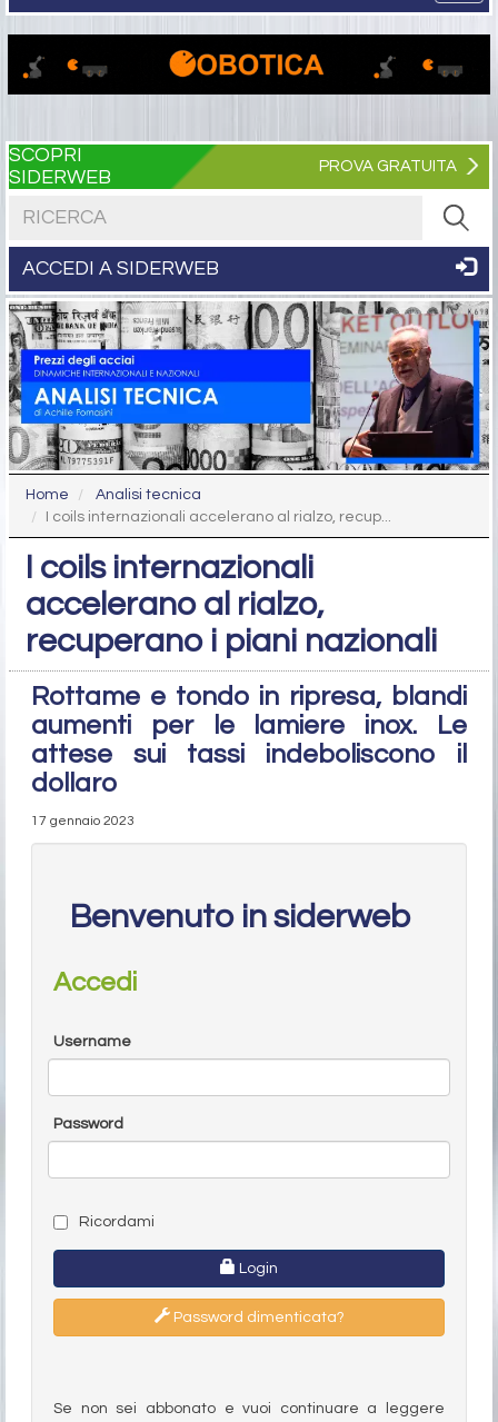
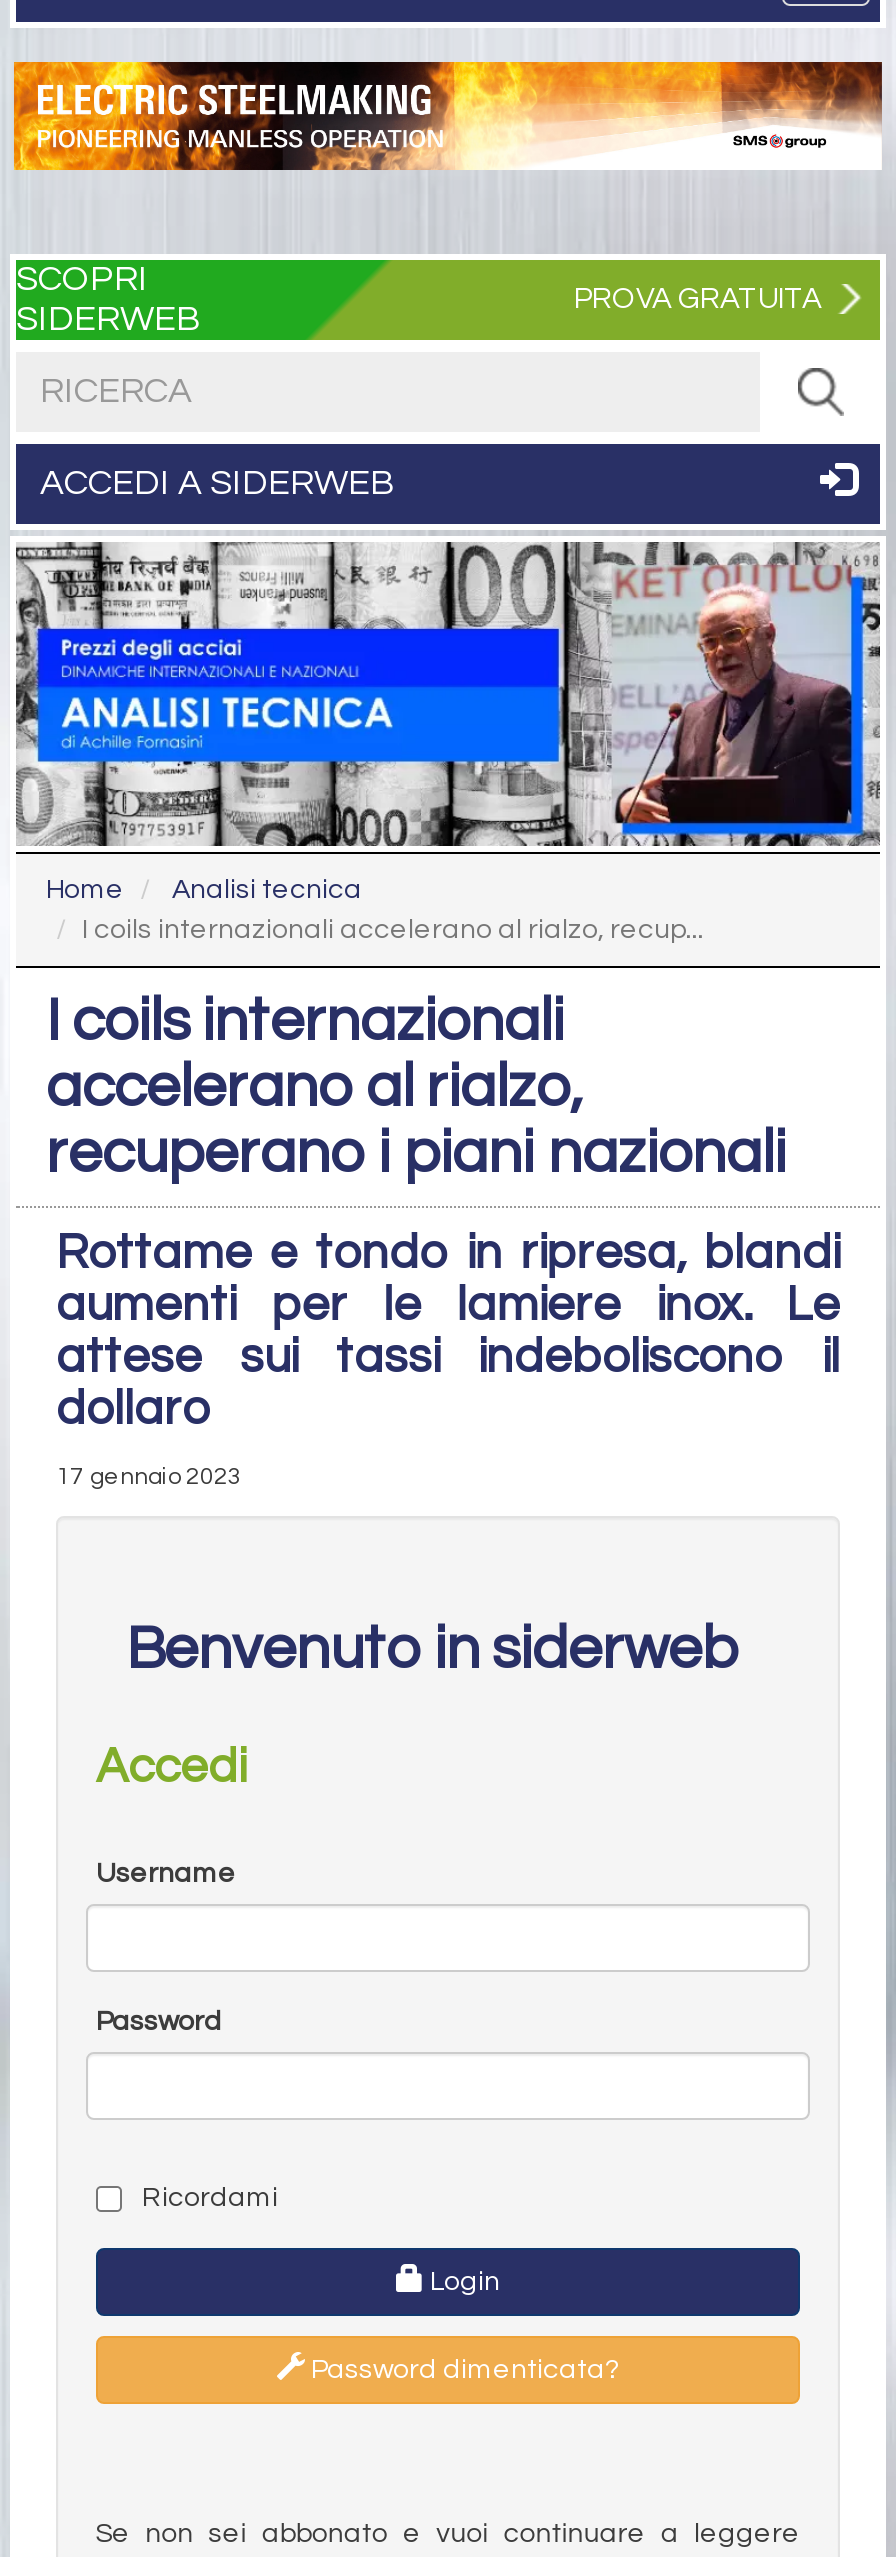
[7,33,491,96] [image] -> [12,60,884,172] [image]

